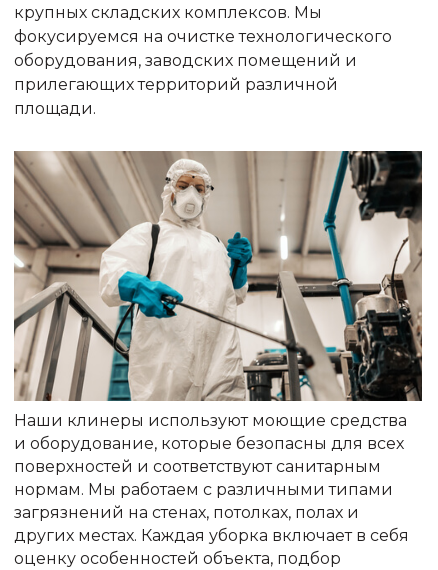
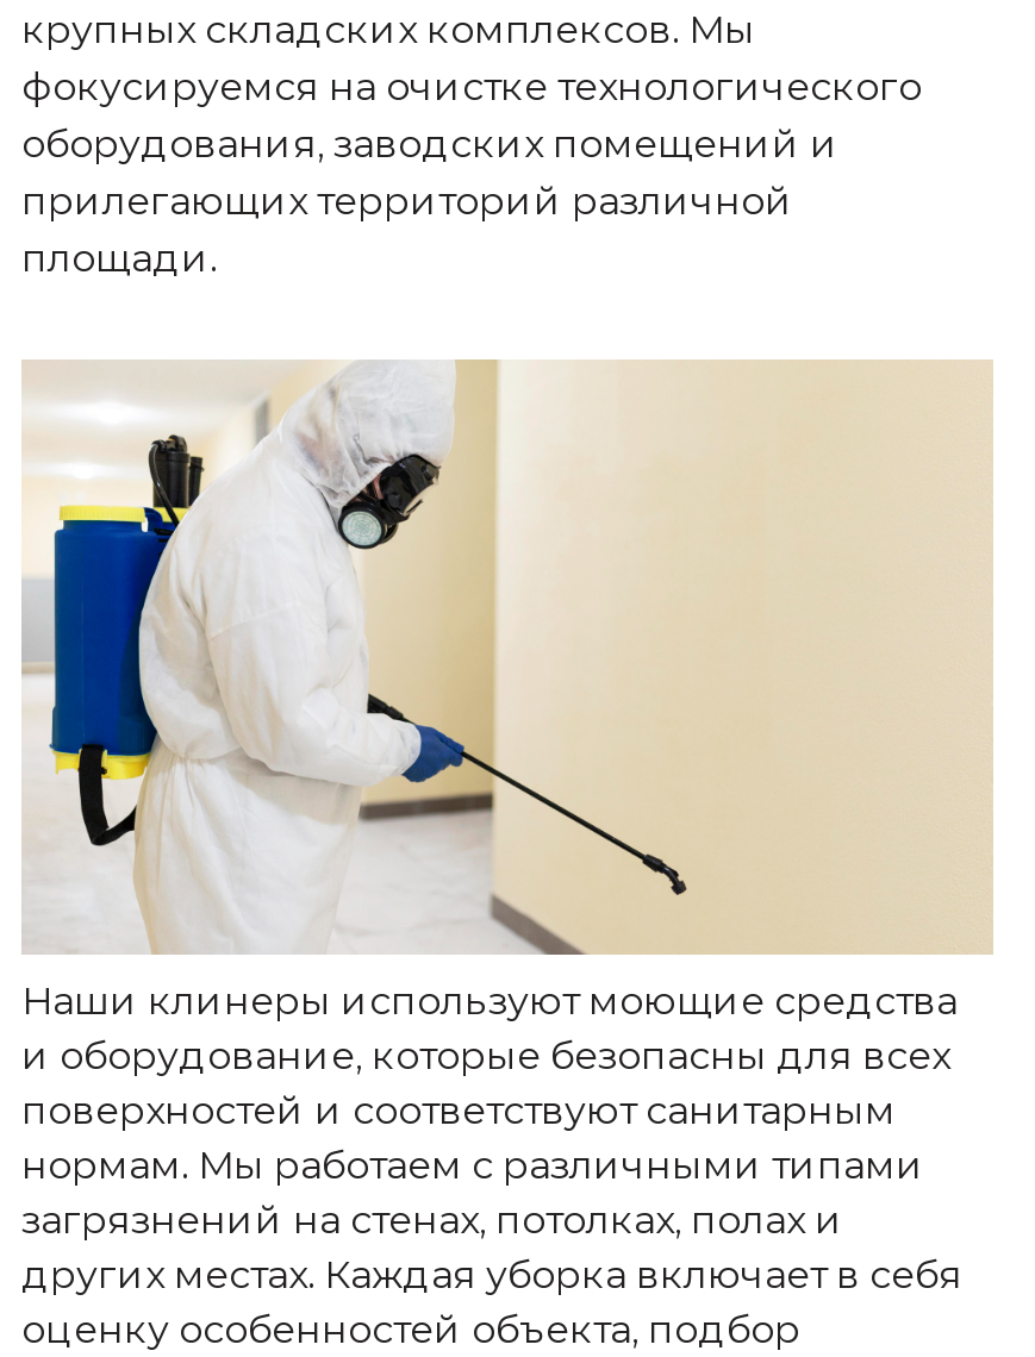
[13,150,423,402] [image] -> [21,359,993,955] [image]

